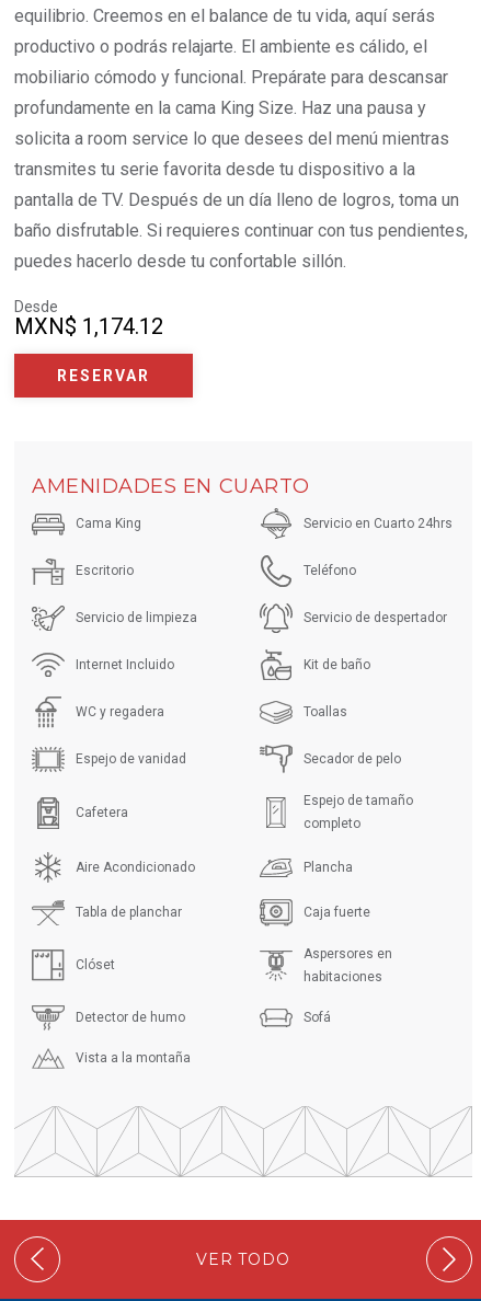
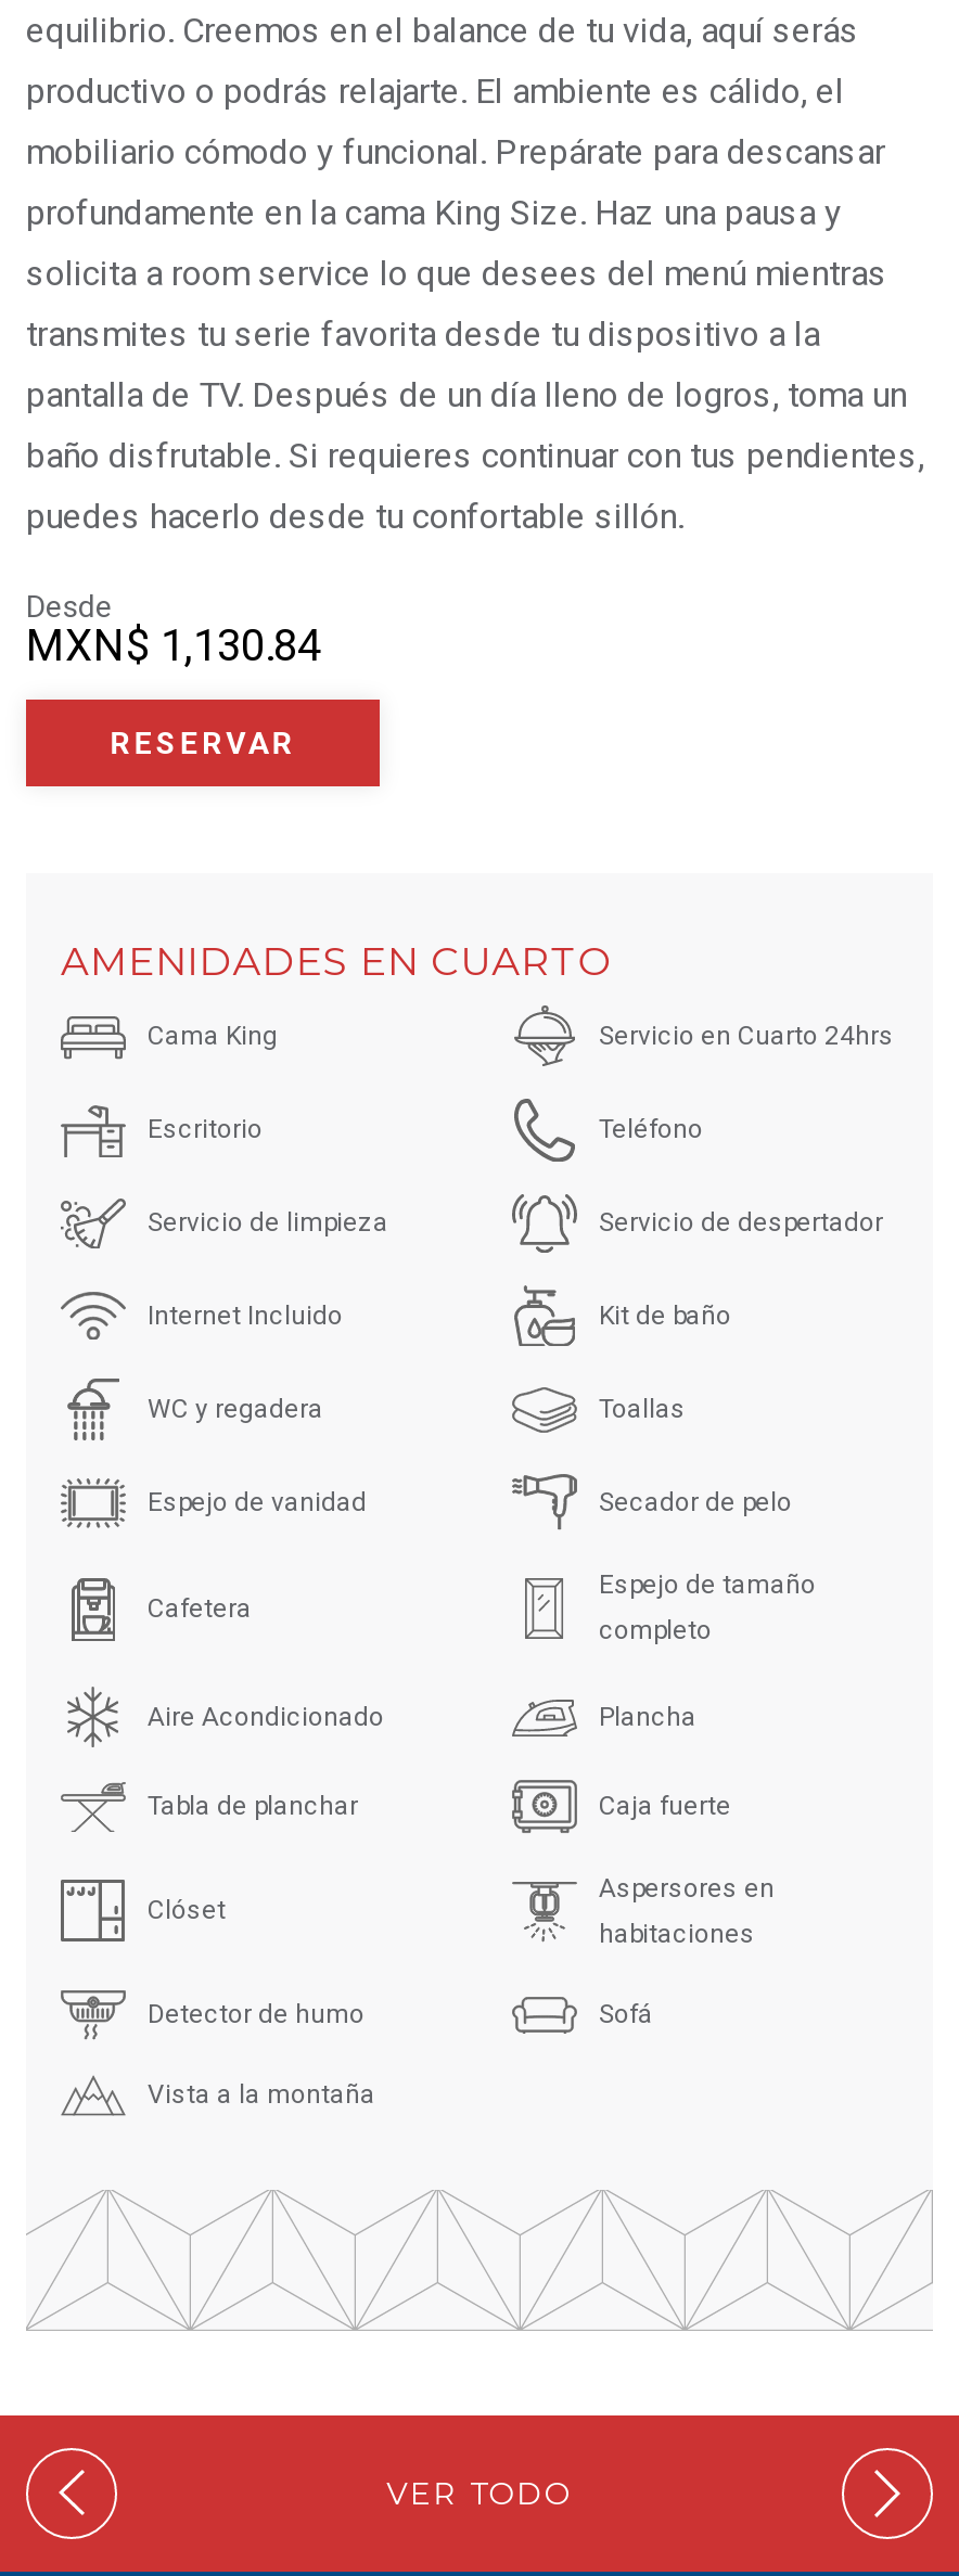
[14,314,163,340] MXN$ 1,174.12 -> [26,620,321,672] MXN$ 1,130.84

